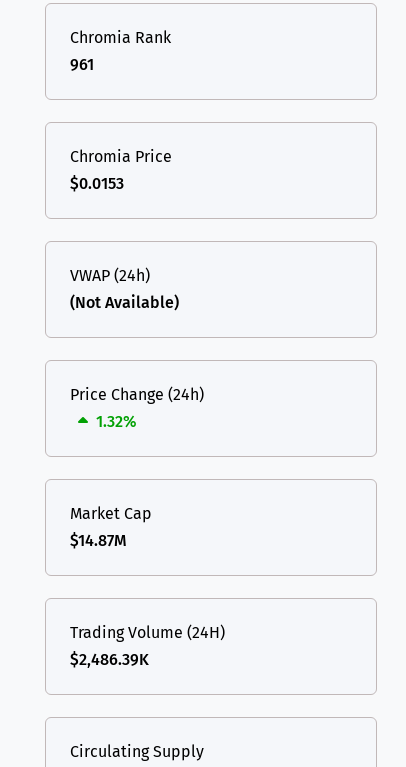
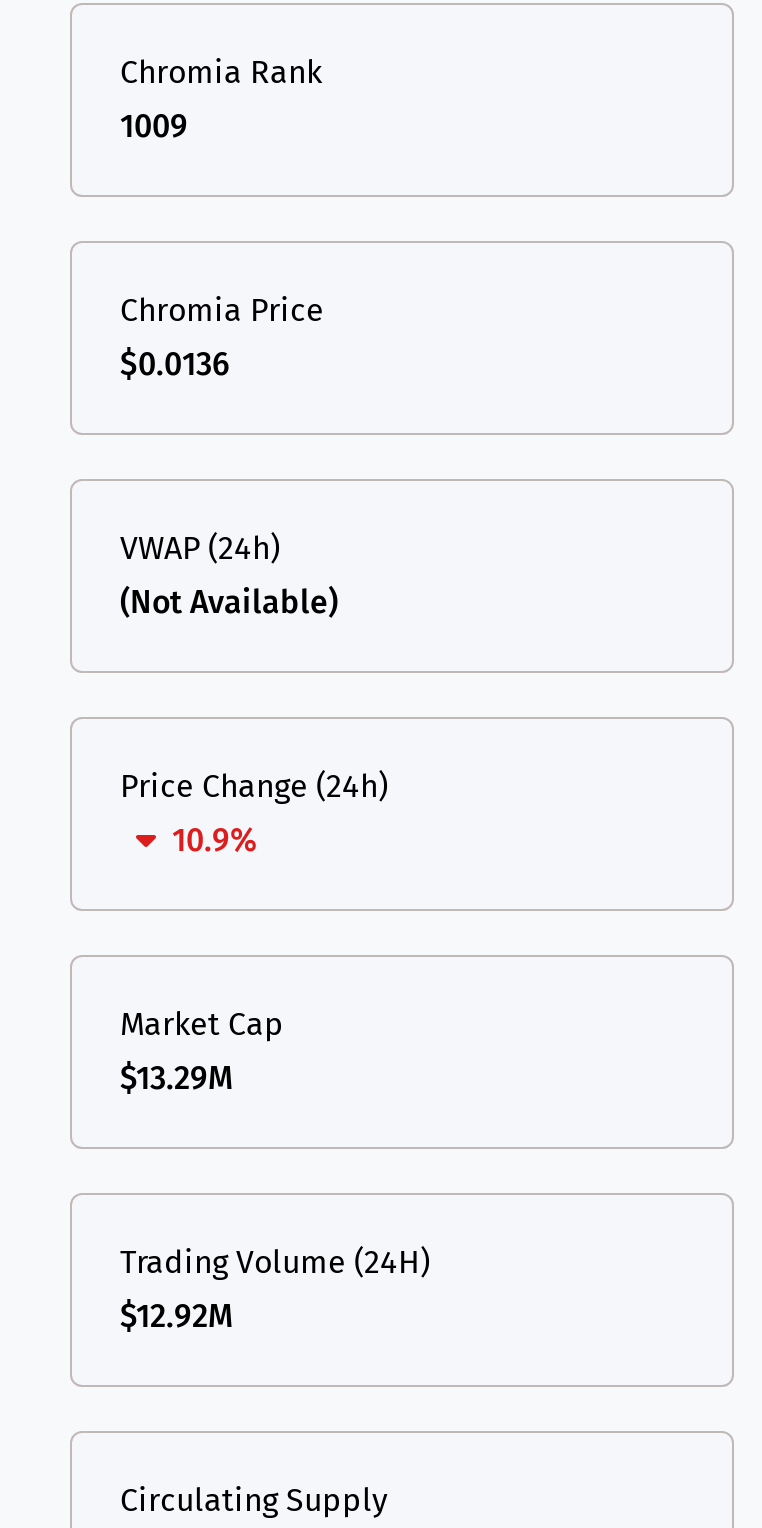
[70,55,94,74] 961 -> [120,106,188,144] 1009
[70,174,124,193] $0.0153 -> [120,344,230,382] $0.0136
[96,412,137,431] 1.32% -> [172,820,258,858] 10.9%
[70,531,127,550] $14.87M -> [120,1058,234,1096] $13.29M
[70,650,149,669] $2,486.39K -> [120,1296,234,1334] $12.92M

